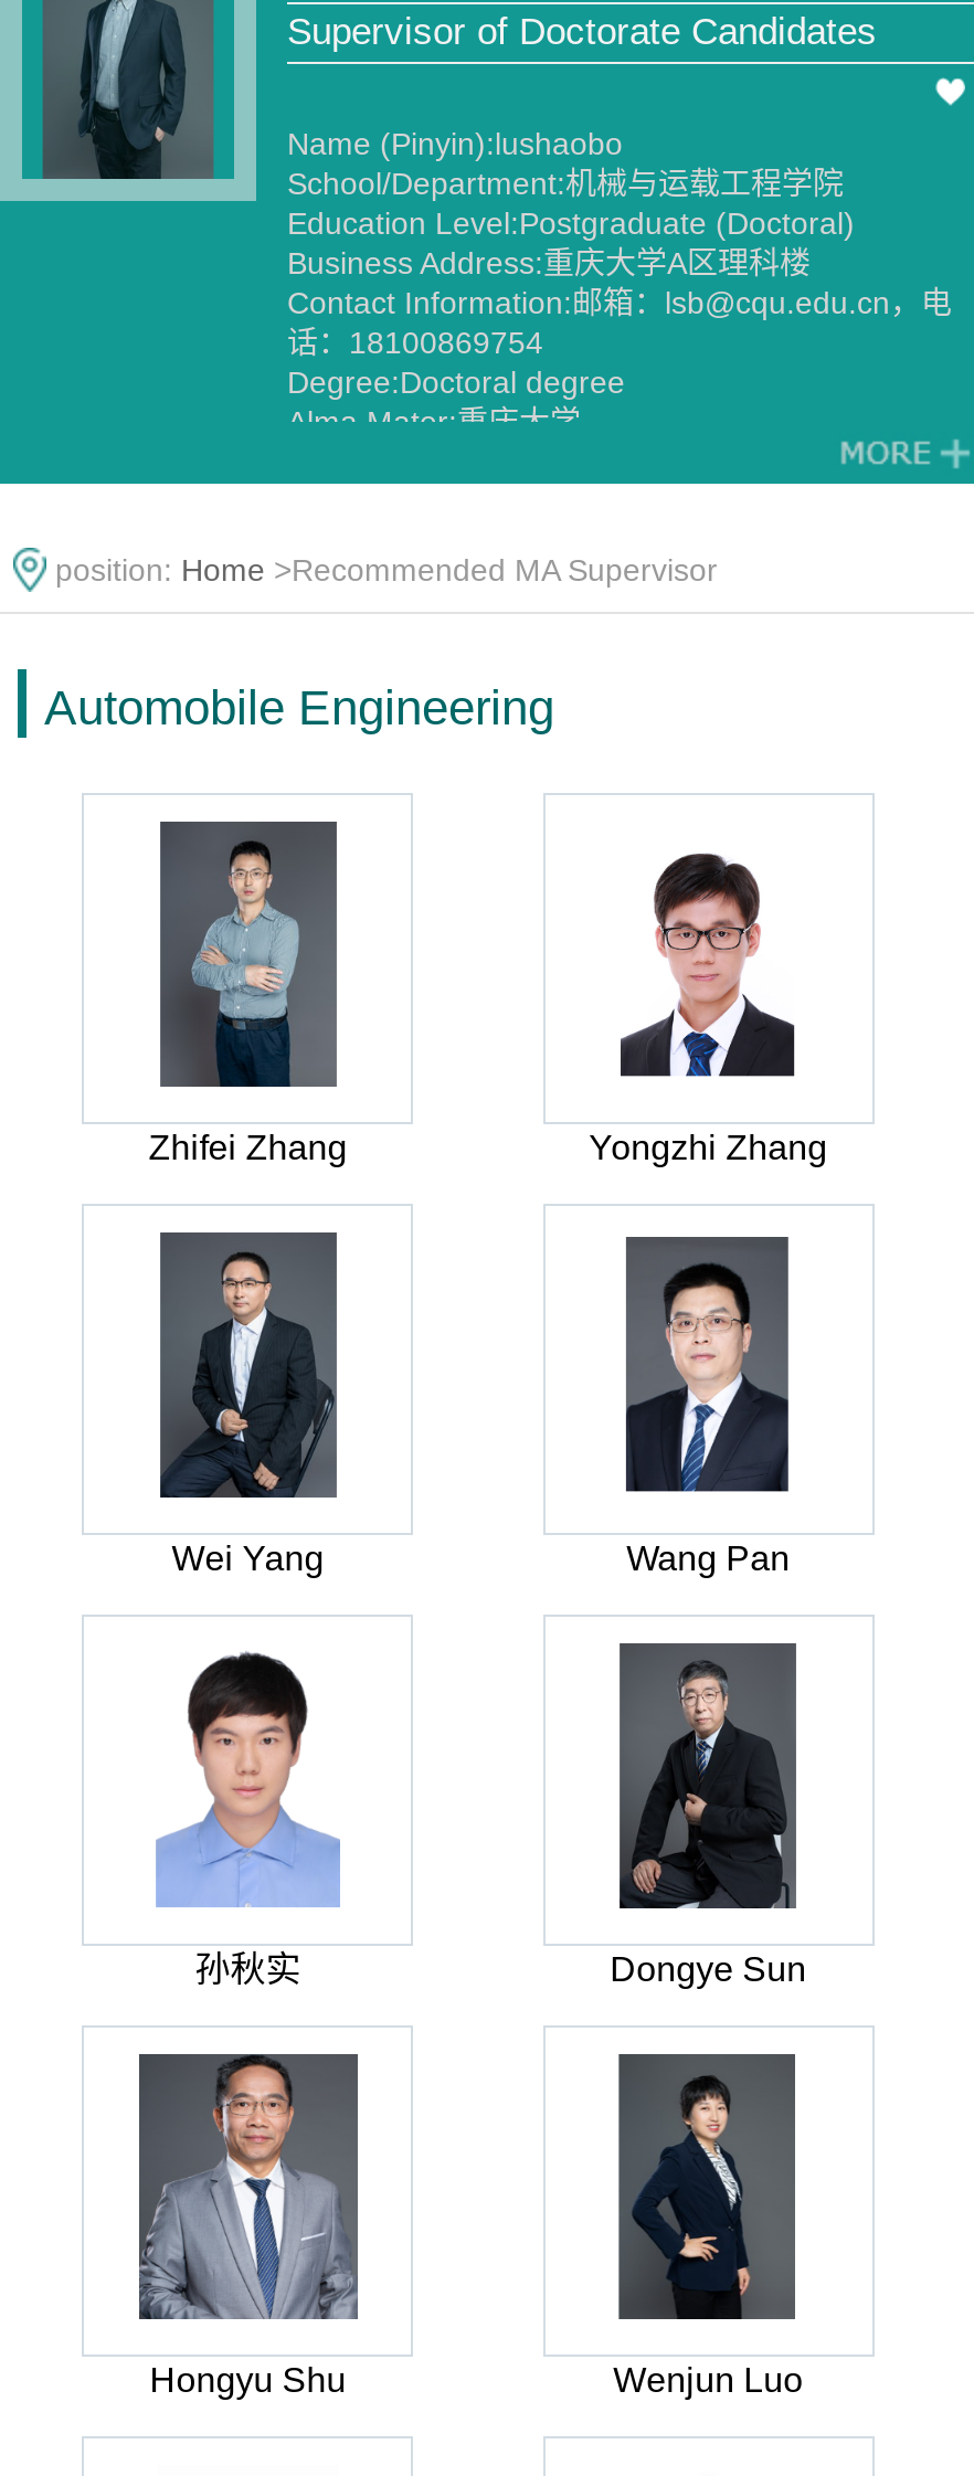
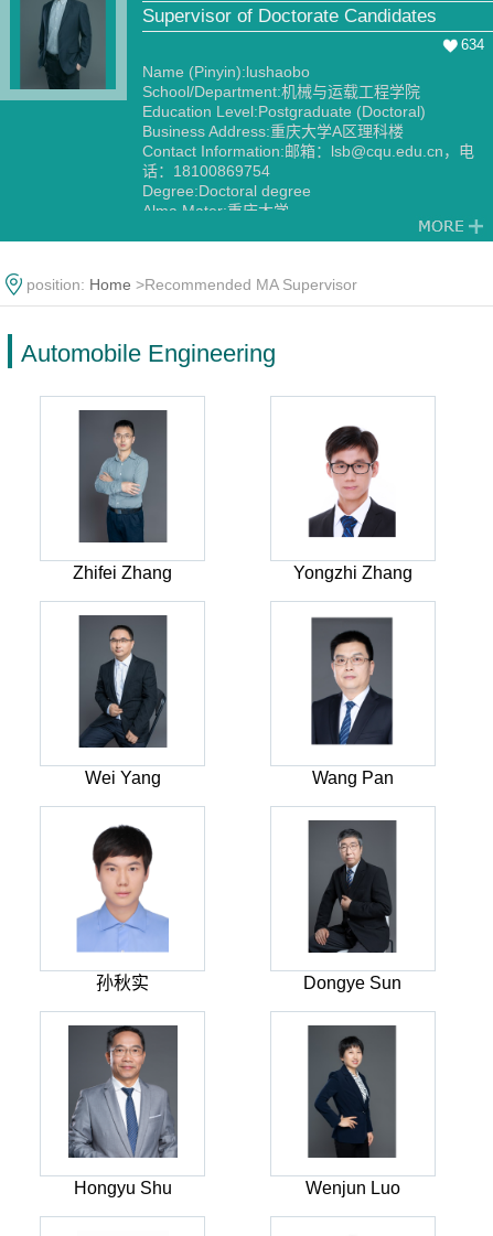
none -> [461,36,484,53] 634

